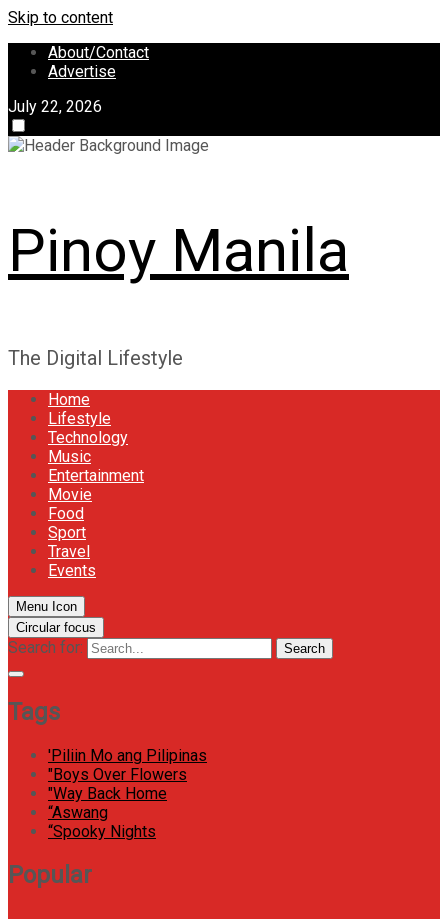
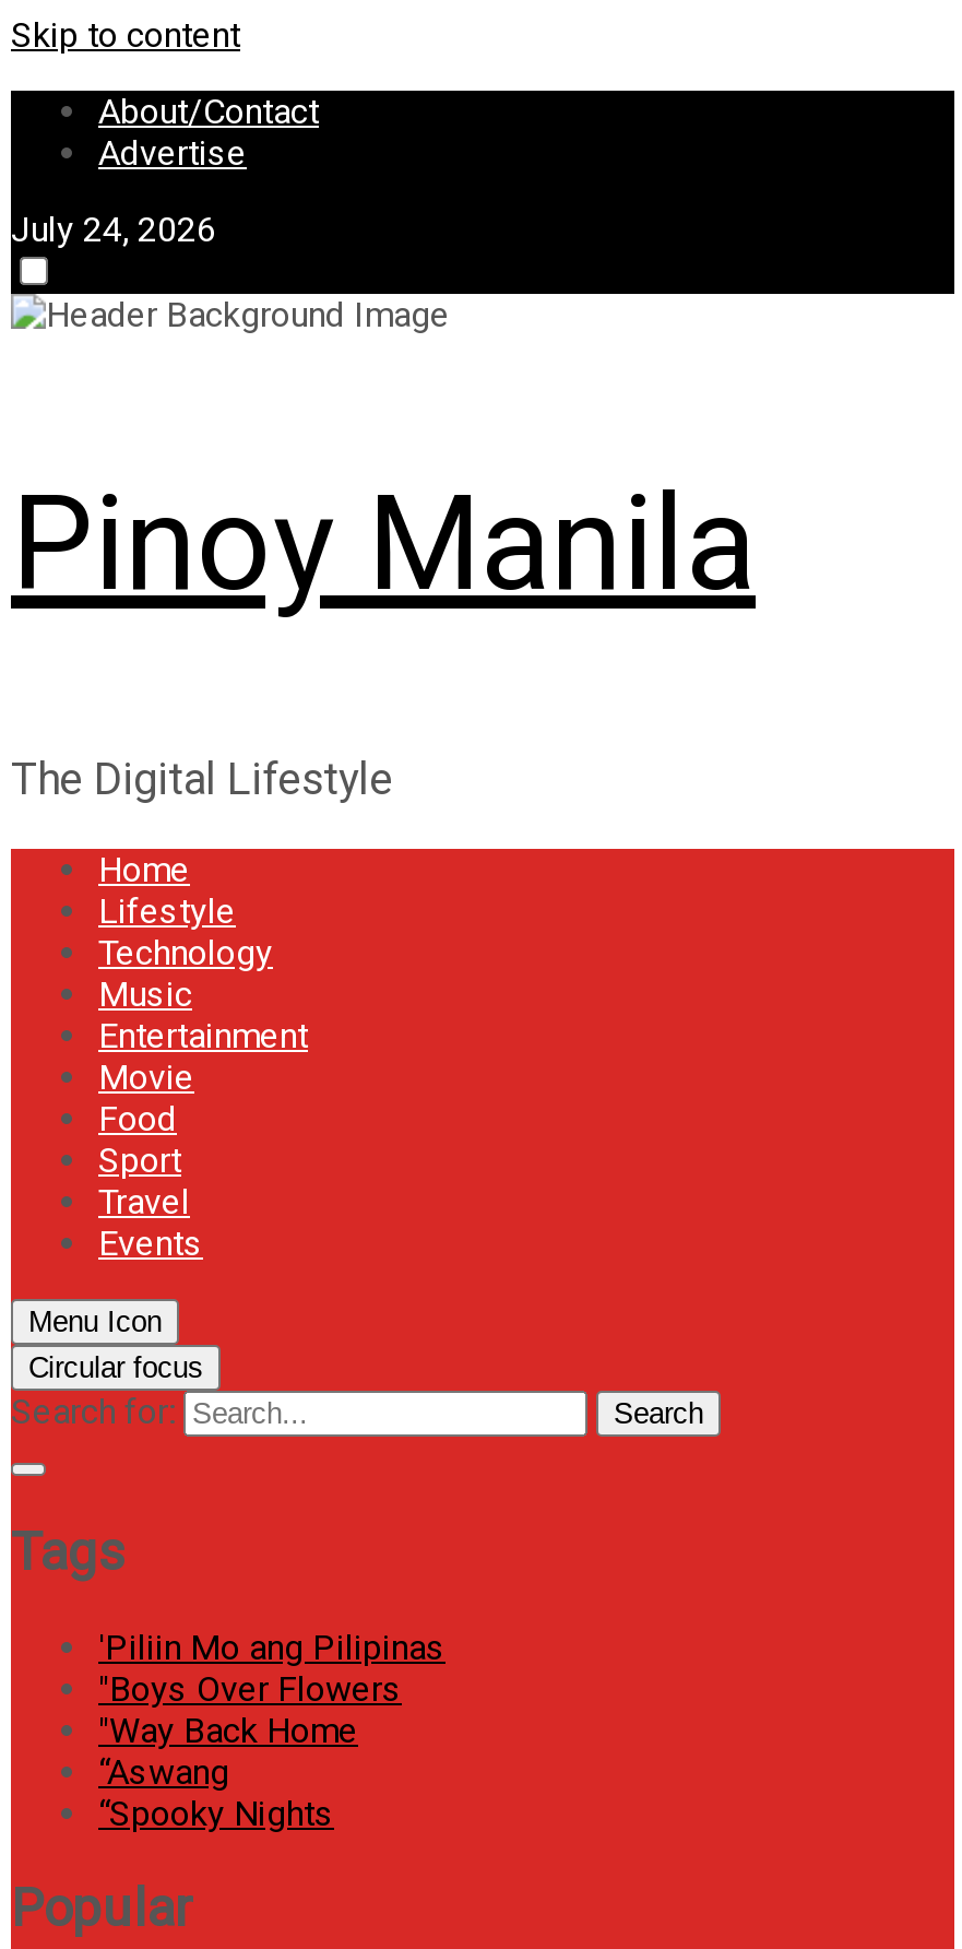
[8,97,102,116] July 22, 2026 -> [11,209,216,250] July 24, 2026

